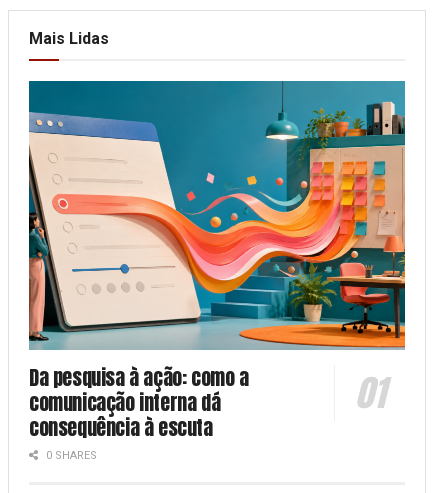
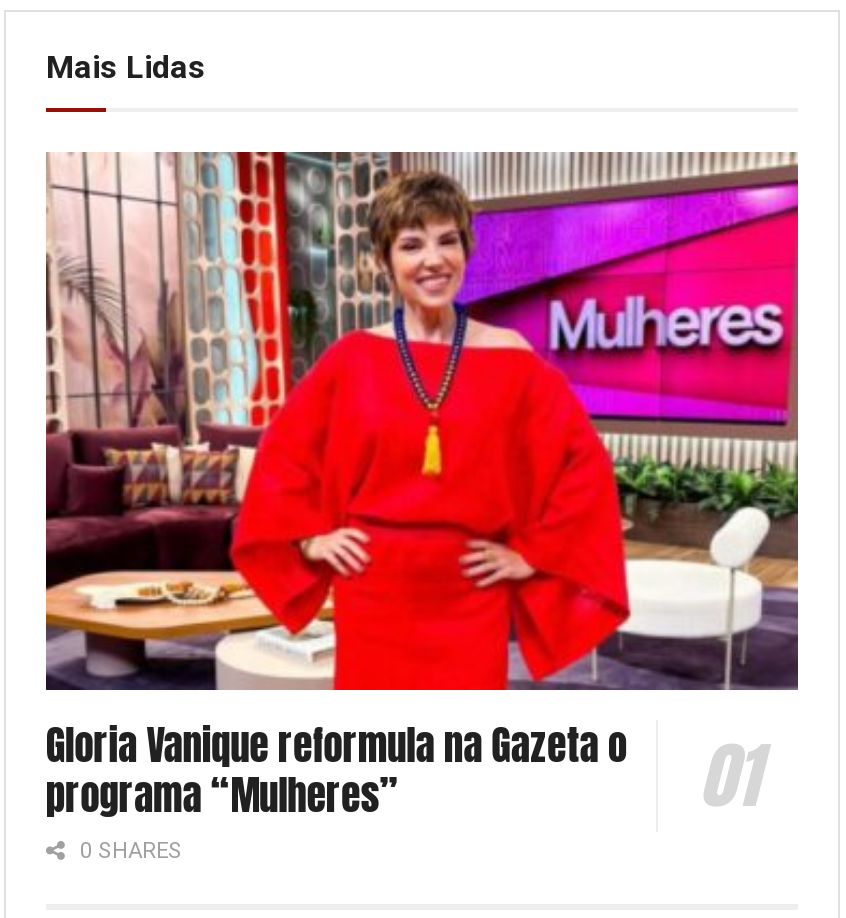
[28,80,406,443] [image] | Da pesquisa à ação: como a | comunicação interna dá | consequência à escuta -> [44,150,800,827] [image] | Gloria Vanique reformula na Gazeta o | programa “Mulheres”

